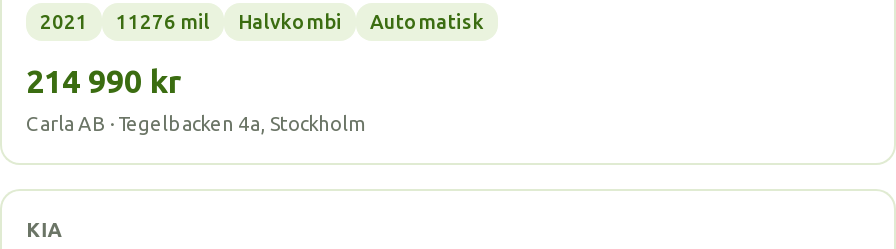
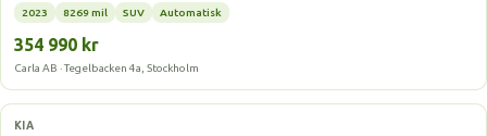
[40,11,342,33] 2021 | 11276 mil | Halvkombi -> [22,7,145,18] 2023 | 8269 mil | SUV
[26,63,182,99] 214 990 kr -> [14,35,99,54] 354 990 kr

